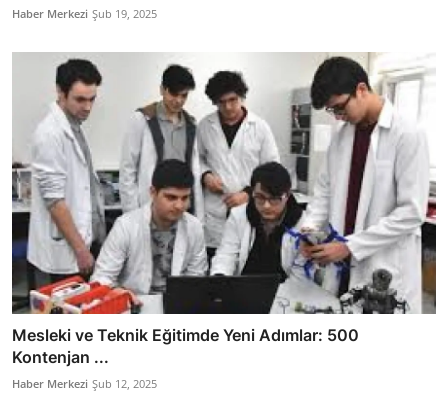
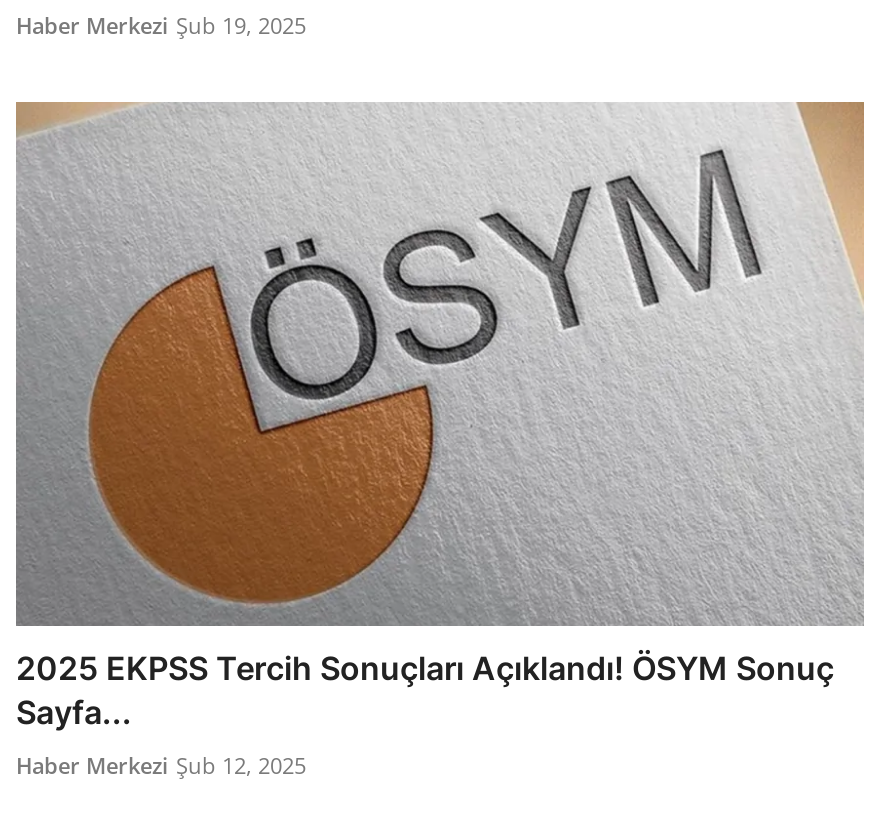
[11,52,437,367] [image] | Mesleki ve Teknik Eğitimde Yeni Adımlar: 500 | Kontenjan ... -> [14,100,866,732] [image] | 2025 EKPSS Tercih Sonuçları Açıklandı! ÖSYM Sonuç | Sayfa...

